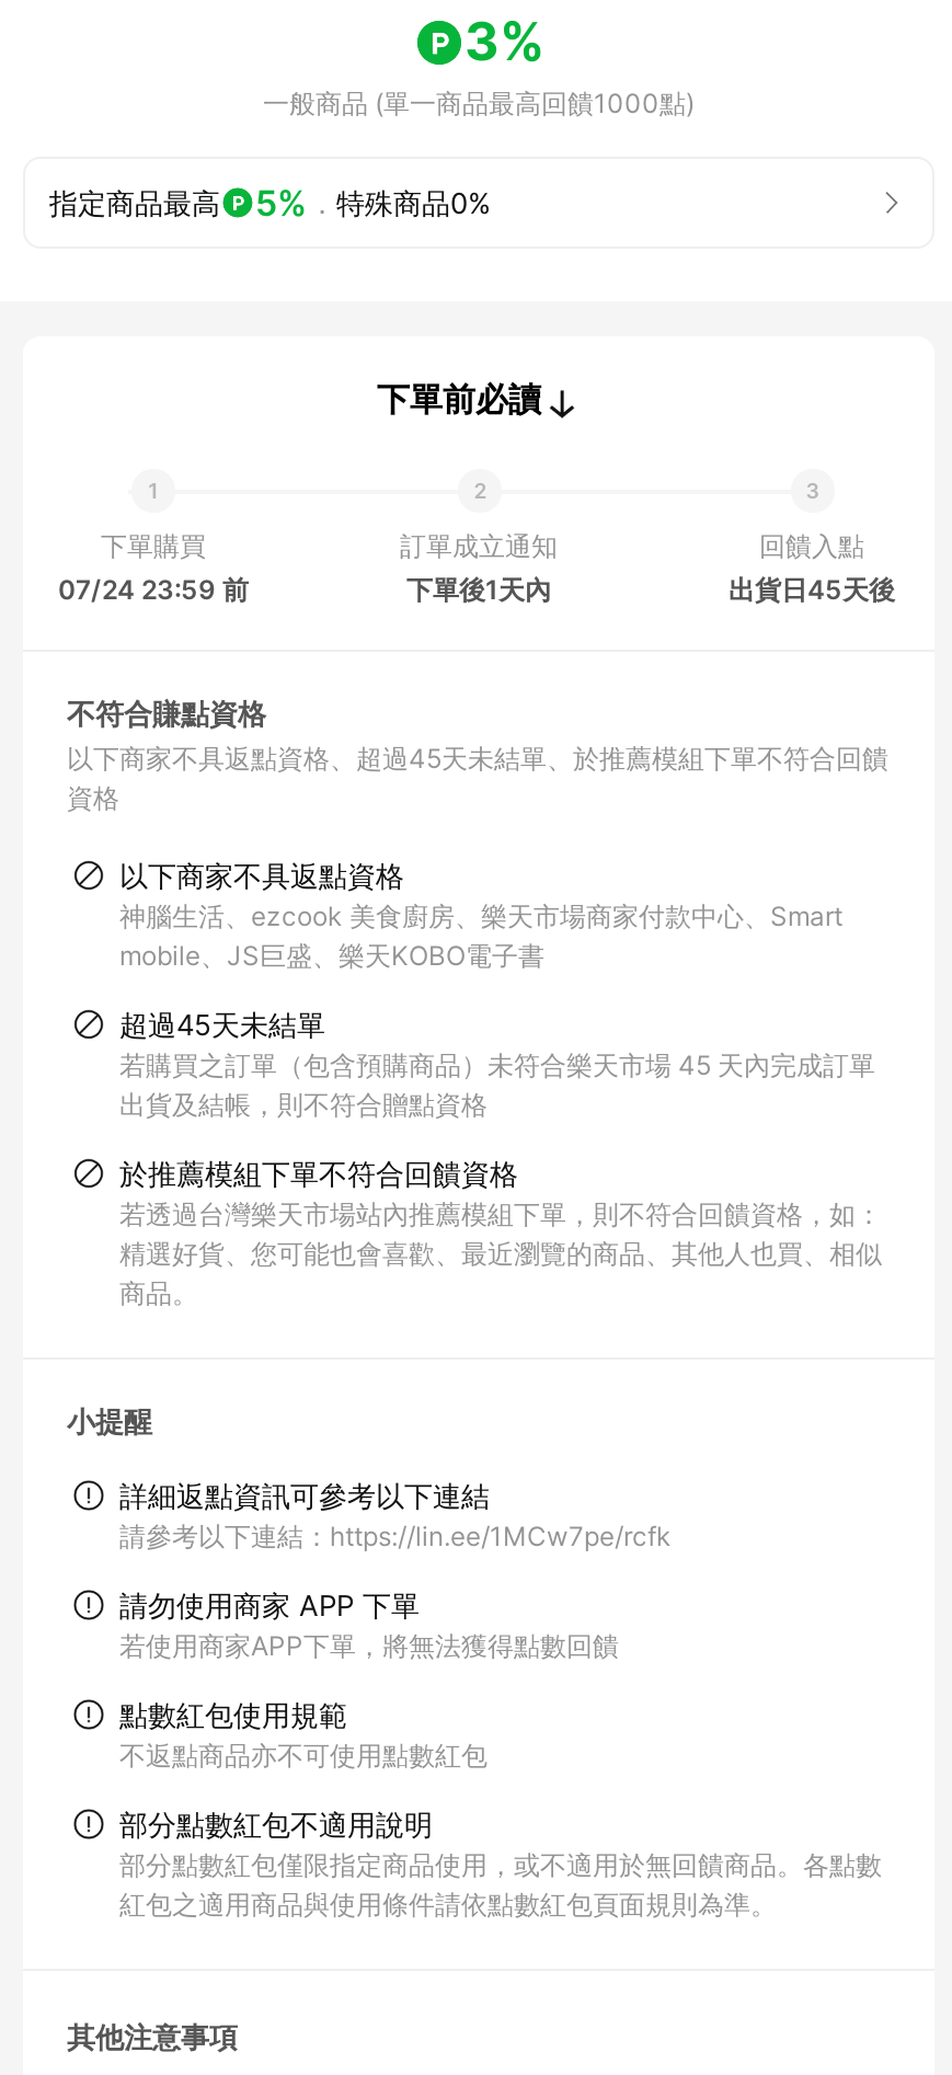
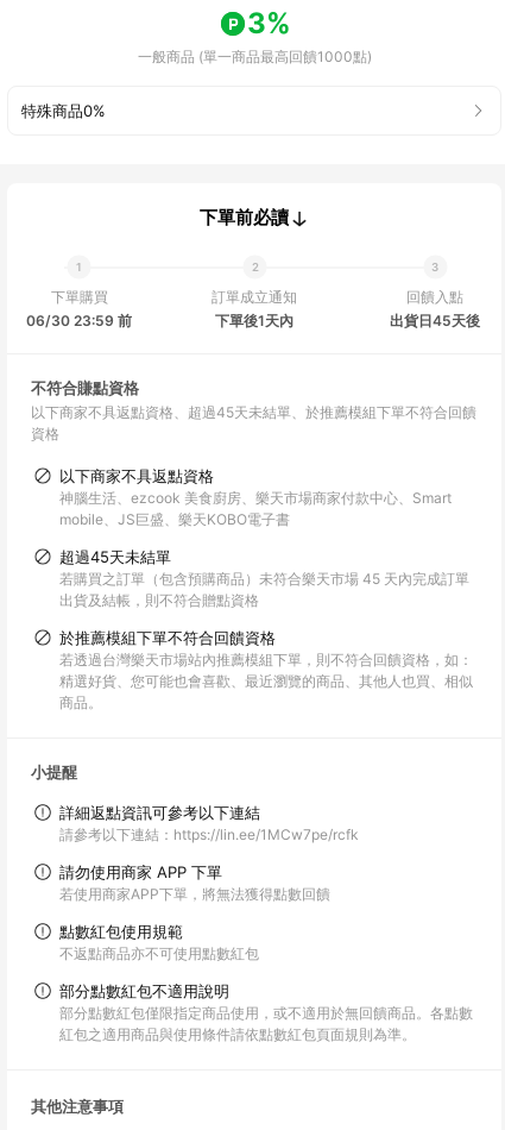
[49,181,492,225] 指定商品最高 | 5%．特殊商品0% -> [21,101,106,120] 特殊商品0%
[58,573,249,606] 07/24 23:59 前 -> [26,312,132,329] 06/30 23:59 前

